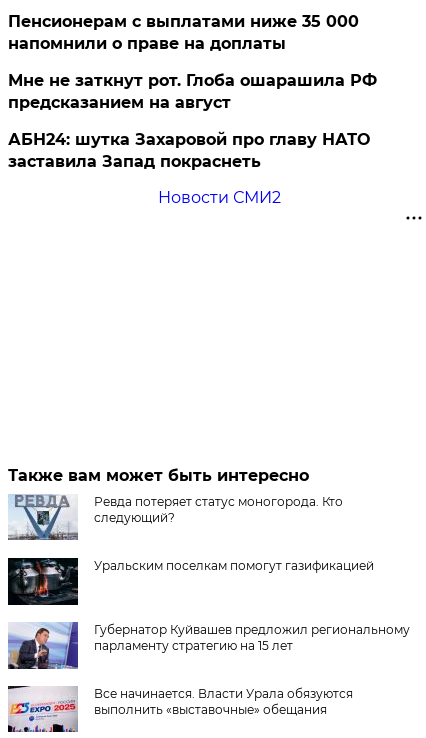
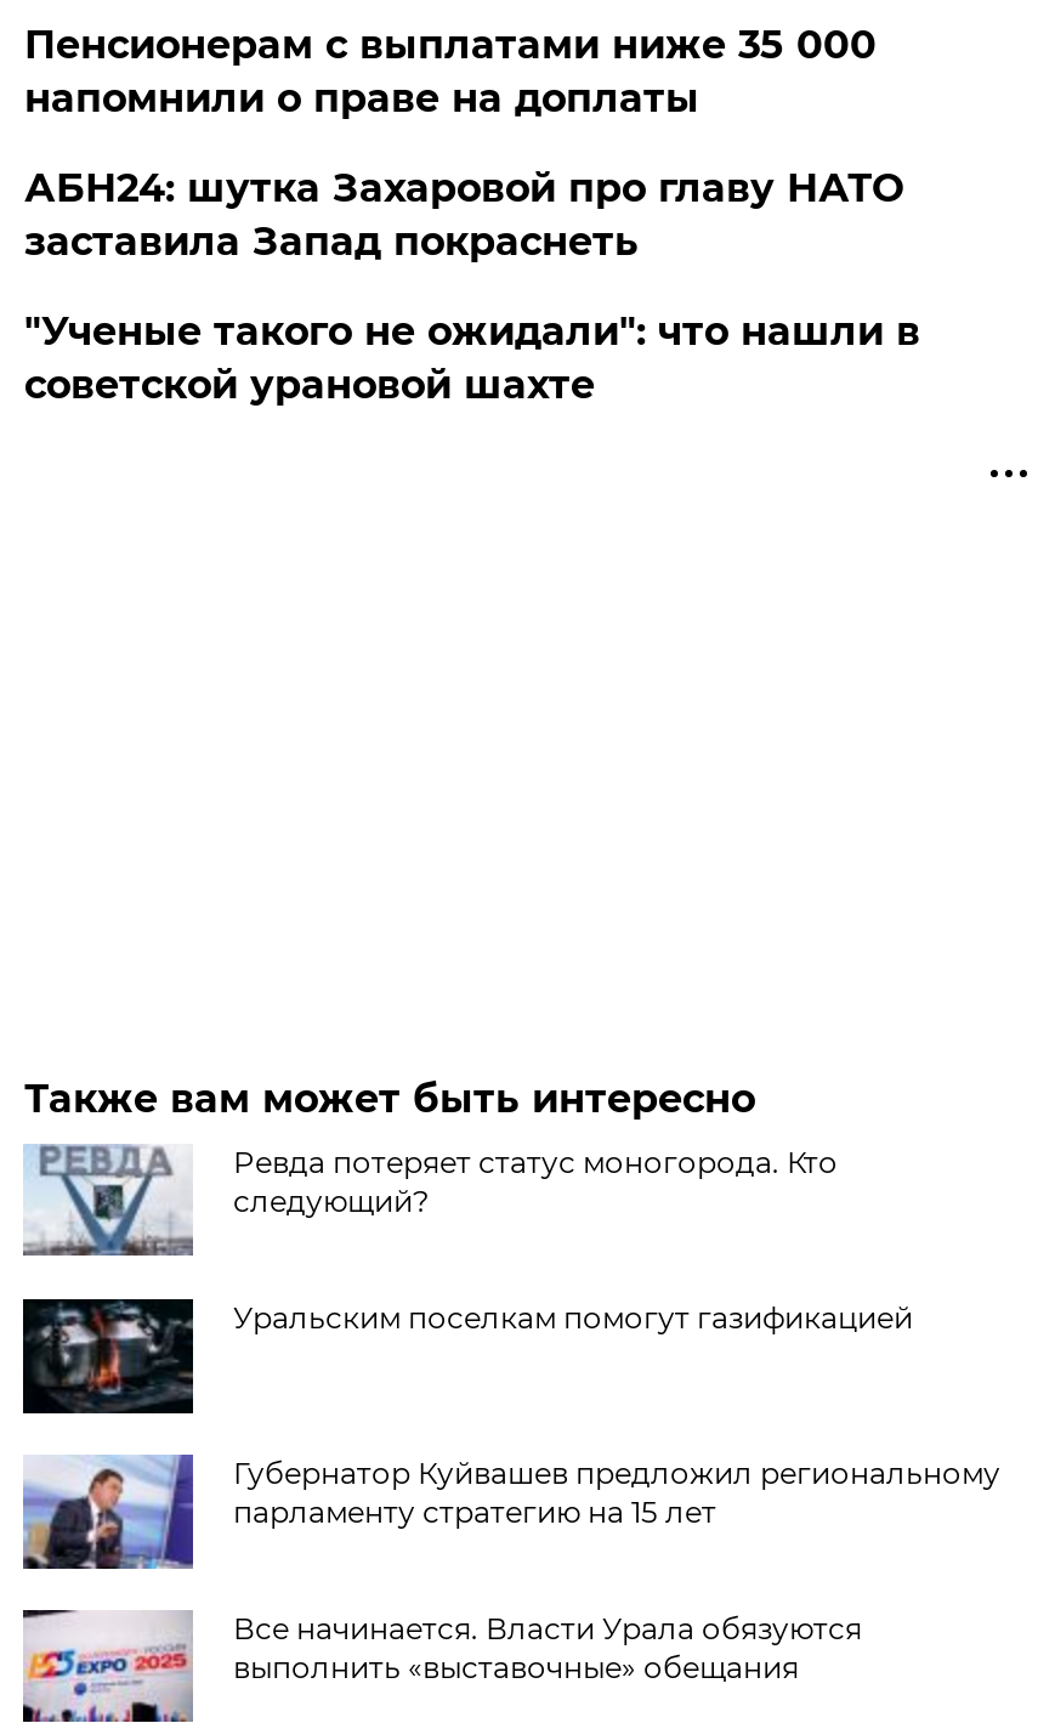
[8,71,377,112] Мне не заткнут рот. Глоба ошарашила РФ | предсказанием на август -> none
moved [8,130,370,171] -> [24,165,903,264]: АБН24: шутка Захаровой про главу НАТО | заставила Запад покраснеть
[158,188,281,207] Новости СМИ2 -> [24,308,920,408] "Ученые такого не ожидали": что нашли в | советской урановой шахте

